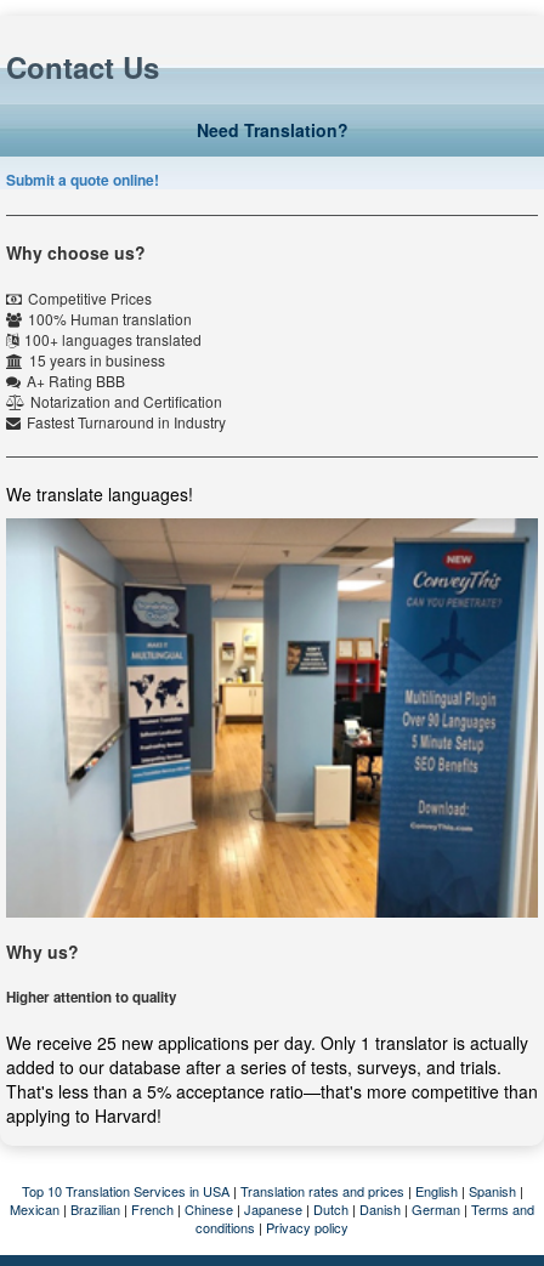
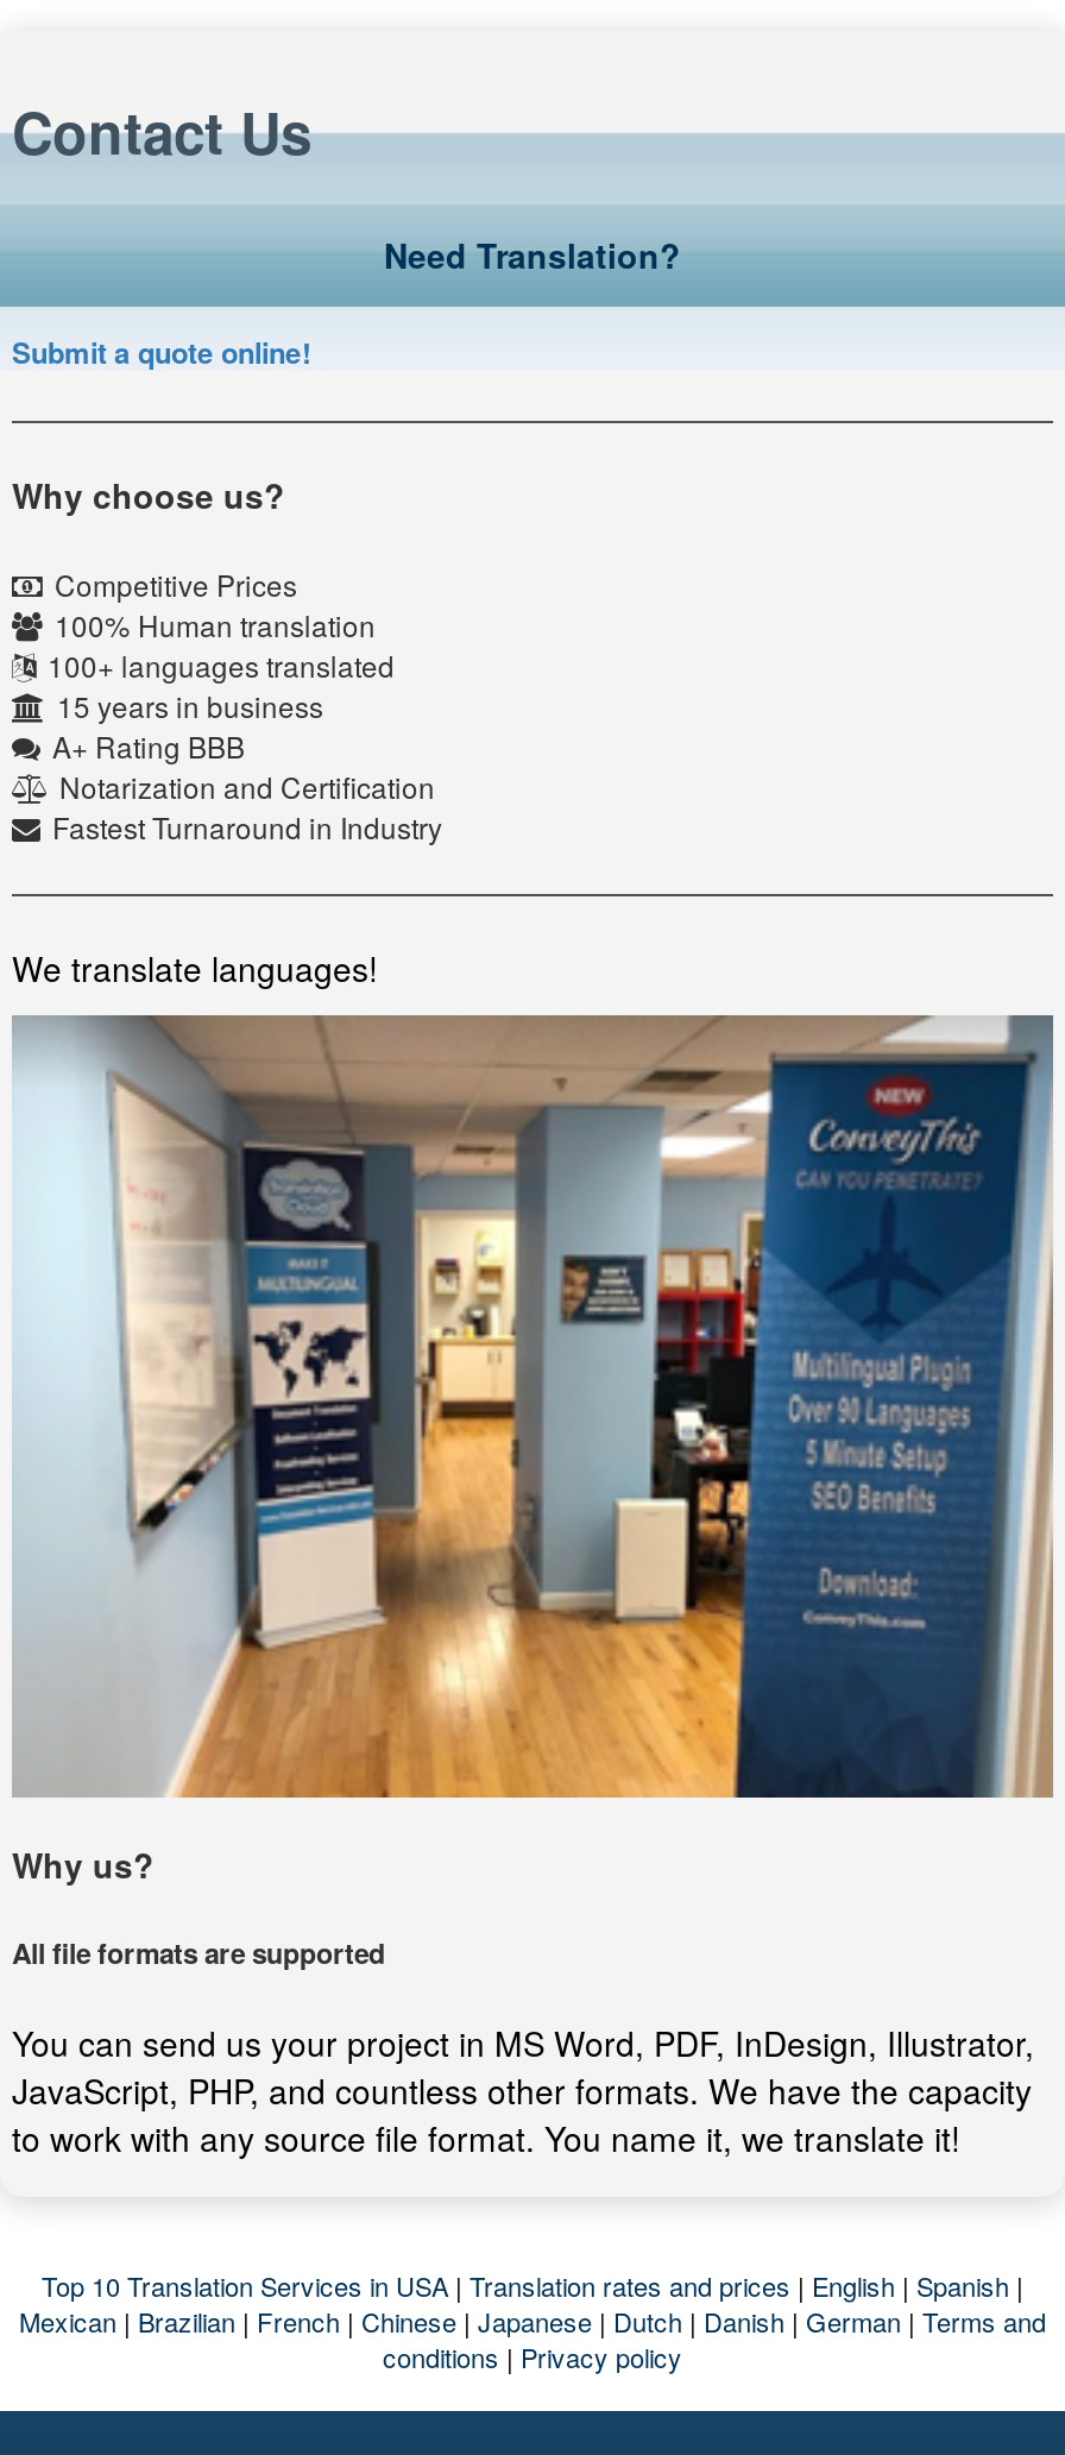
[6,986,176,1007] Higher attention to quality -> [12,1932,385,1972] All file formats are supported
[6,1030,538,1128] We receive 25 new applications per day. Only 1 translator is actually | added to our database after a series of tests, surveys, and trials. | That's less than a 5% acceptance ratio—that's more competitive than | applying to Harvard! -> [12,2018,1034,2161] You can send us your project in MS Word, PDF, InDesign, Illustrator, | JavaScript, PHP, and countless other formats. We have the capacity | to work with any source file format. You name it, we translate it!

